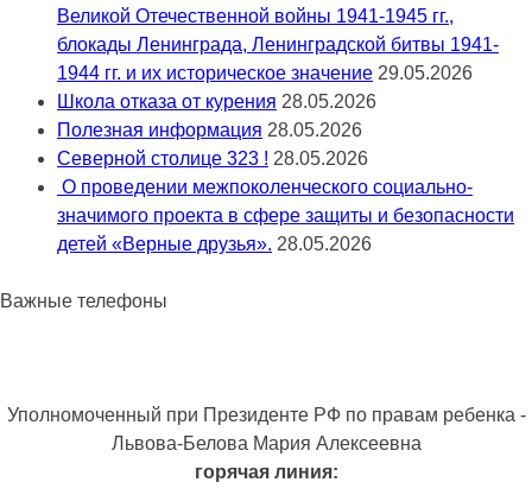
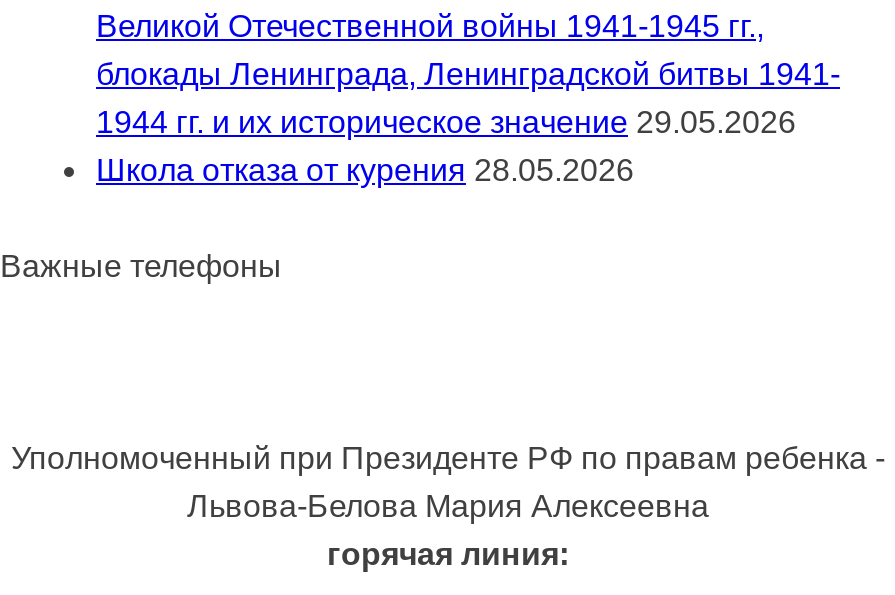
[57,120,514,254] Полезная информация 28.05.2026 | Северной столице 323 ! 28.05.2026 | О проведении межпоколенческого социально- | значимого проекта в сфере защиты и безопасности | детей «Верные друзья». 28.05.2026 -> none

